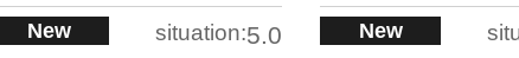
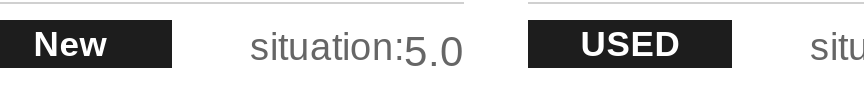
[359,19,403,42] New -> [580,24,680,64] USED

